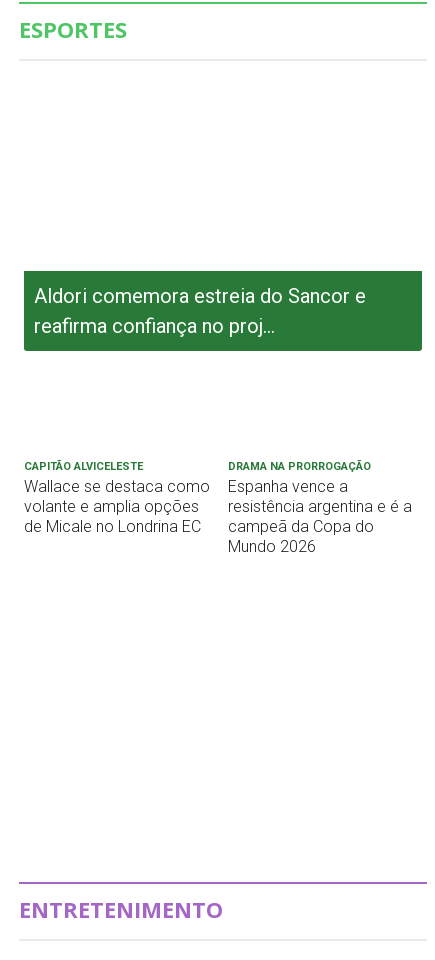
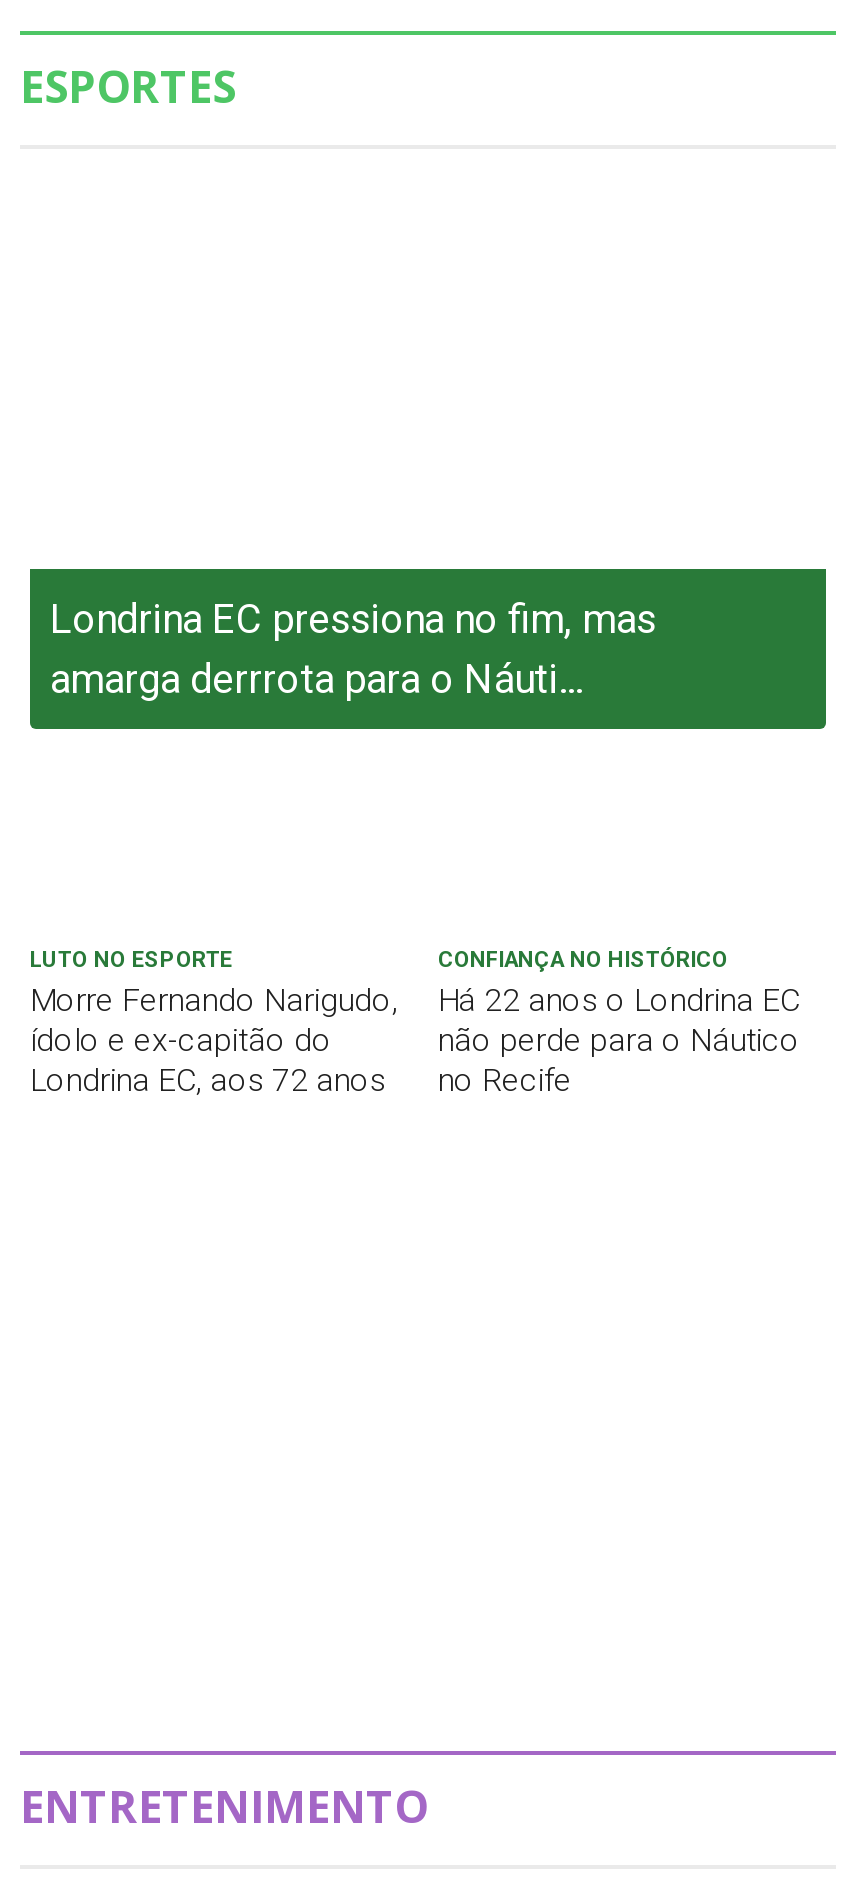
[34,284,366,338] Aldori comemora estreia do Sancor e | reafirma confiança no proj... -> [50,595,656,703] Londrina EC pressiona no fim, mas | amarga derrrota para o Náuti...
[24,460,210,536] CAPITÃO ALVICELESTE | Wallace se destaca como | volante e amplia opções | de Micale no Londrina EC -> [30,947,398,1099] LUTO NO ESPORTE | Morre Fernando Narigudo, | ídolo e ex-capitão do | Londrina EC, aos 72 anos
[228,460,412,556] DRAMA NA PRORROGAÇÃO | Espanha vence a | resistência argentina e é a | campeã da Copa do | Mundo 2026 -> [438,947,800,1099] CONFIANÇA NO HISTÓRICO | Há 22 anos o Londrina EC | não perde para o Náutico | no Recife

